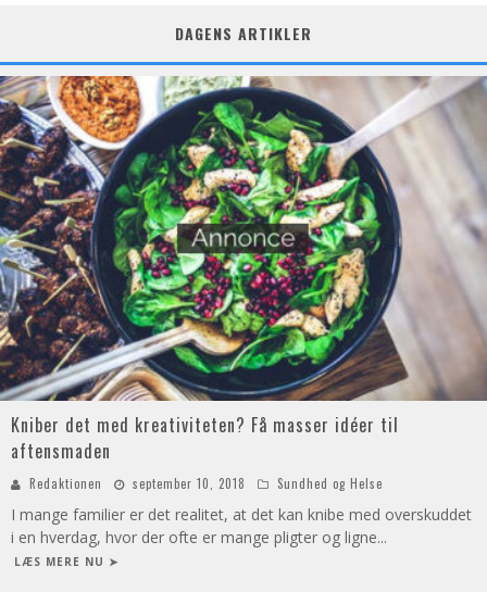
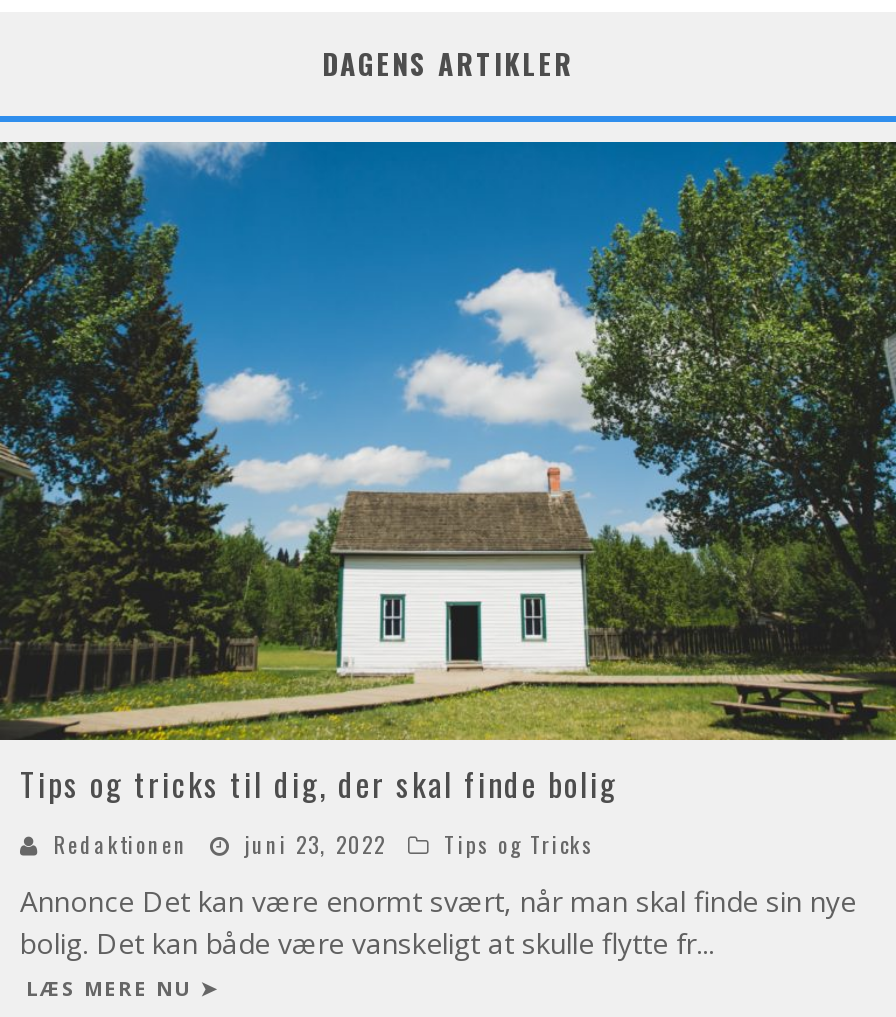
[3,75,484,464] [image] | Kniber det med kreativiteten? Få masser idéer til | aftensmaden -> [6,140,890,808] [image] | Tips og tricks til dig, der skal finde bolig
[133,475,383,492] september 10, 2018 | Sundhed og Helse -> [244,828,594,860] juni 23, 2022 | Tips og Tricks
[11,504,472,547] I mange familier er det realitet, at det kan knibe med overskuddet | i en hverdag, hvor der ofte er mange pligter og ligne... -> [20,882,856,962] Annonce Det kan være enormt svært, når man skal finde sin nye | bolig. Det kan både være vanskeligt at skulle flytte fr...

